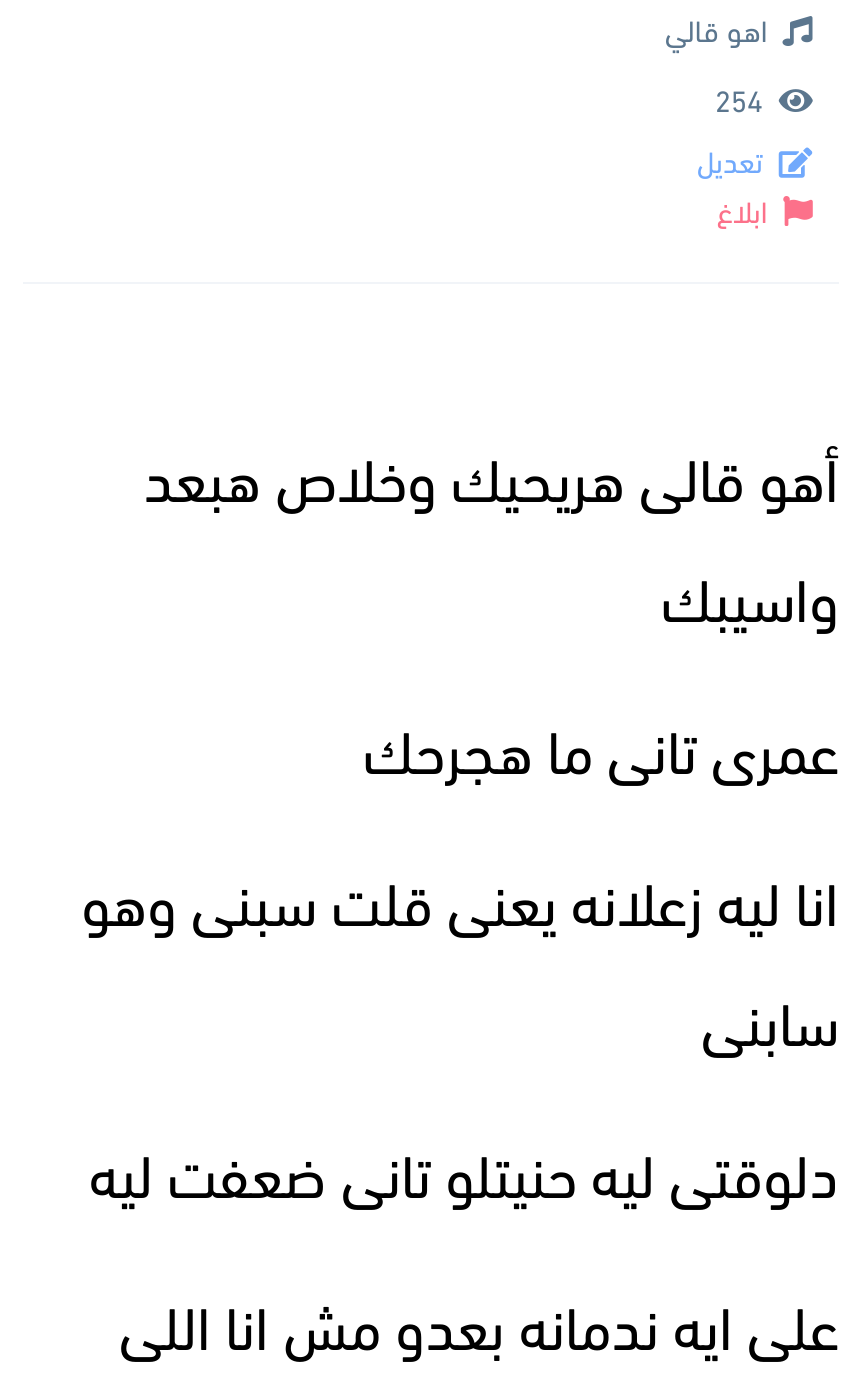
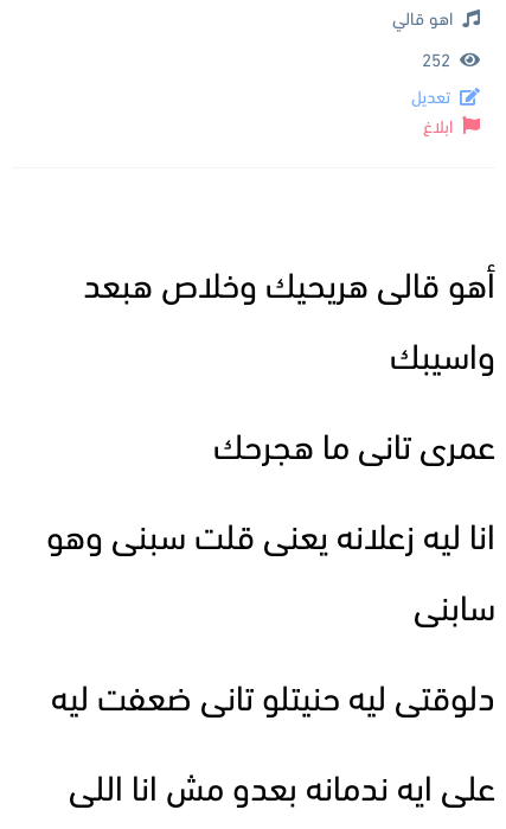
[715,91,763,121] 254 -> [422,54,450,72] 252

